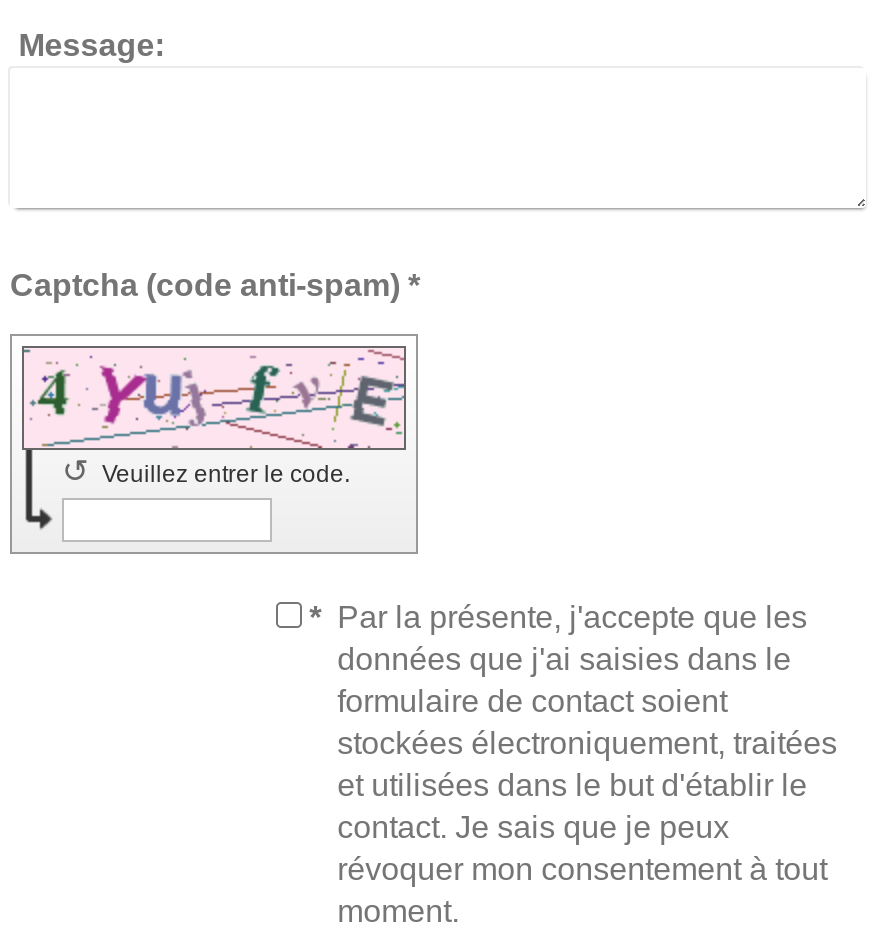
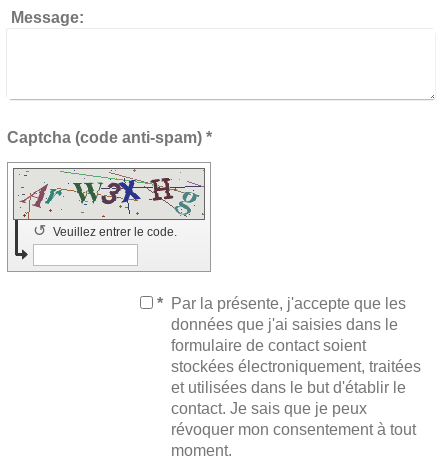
[22,346,406,450] [image] -> [14,168,205,220] [image]

